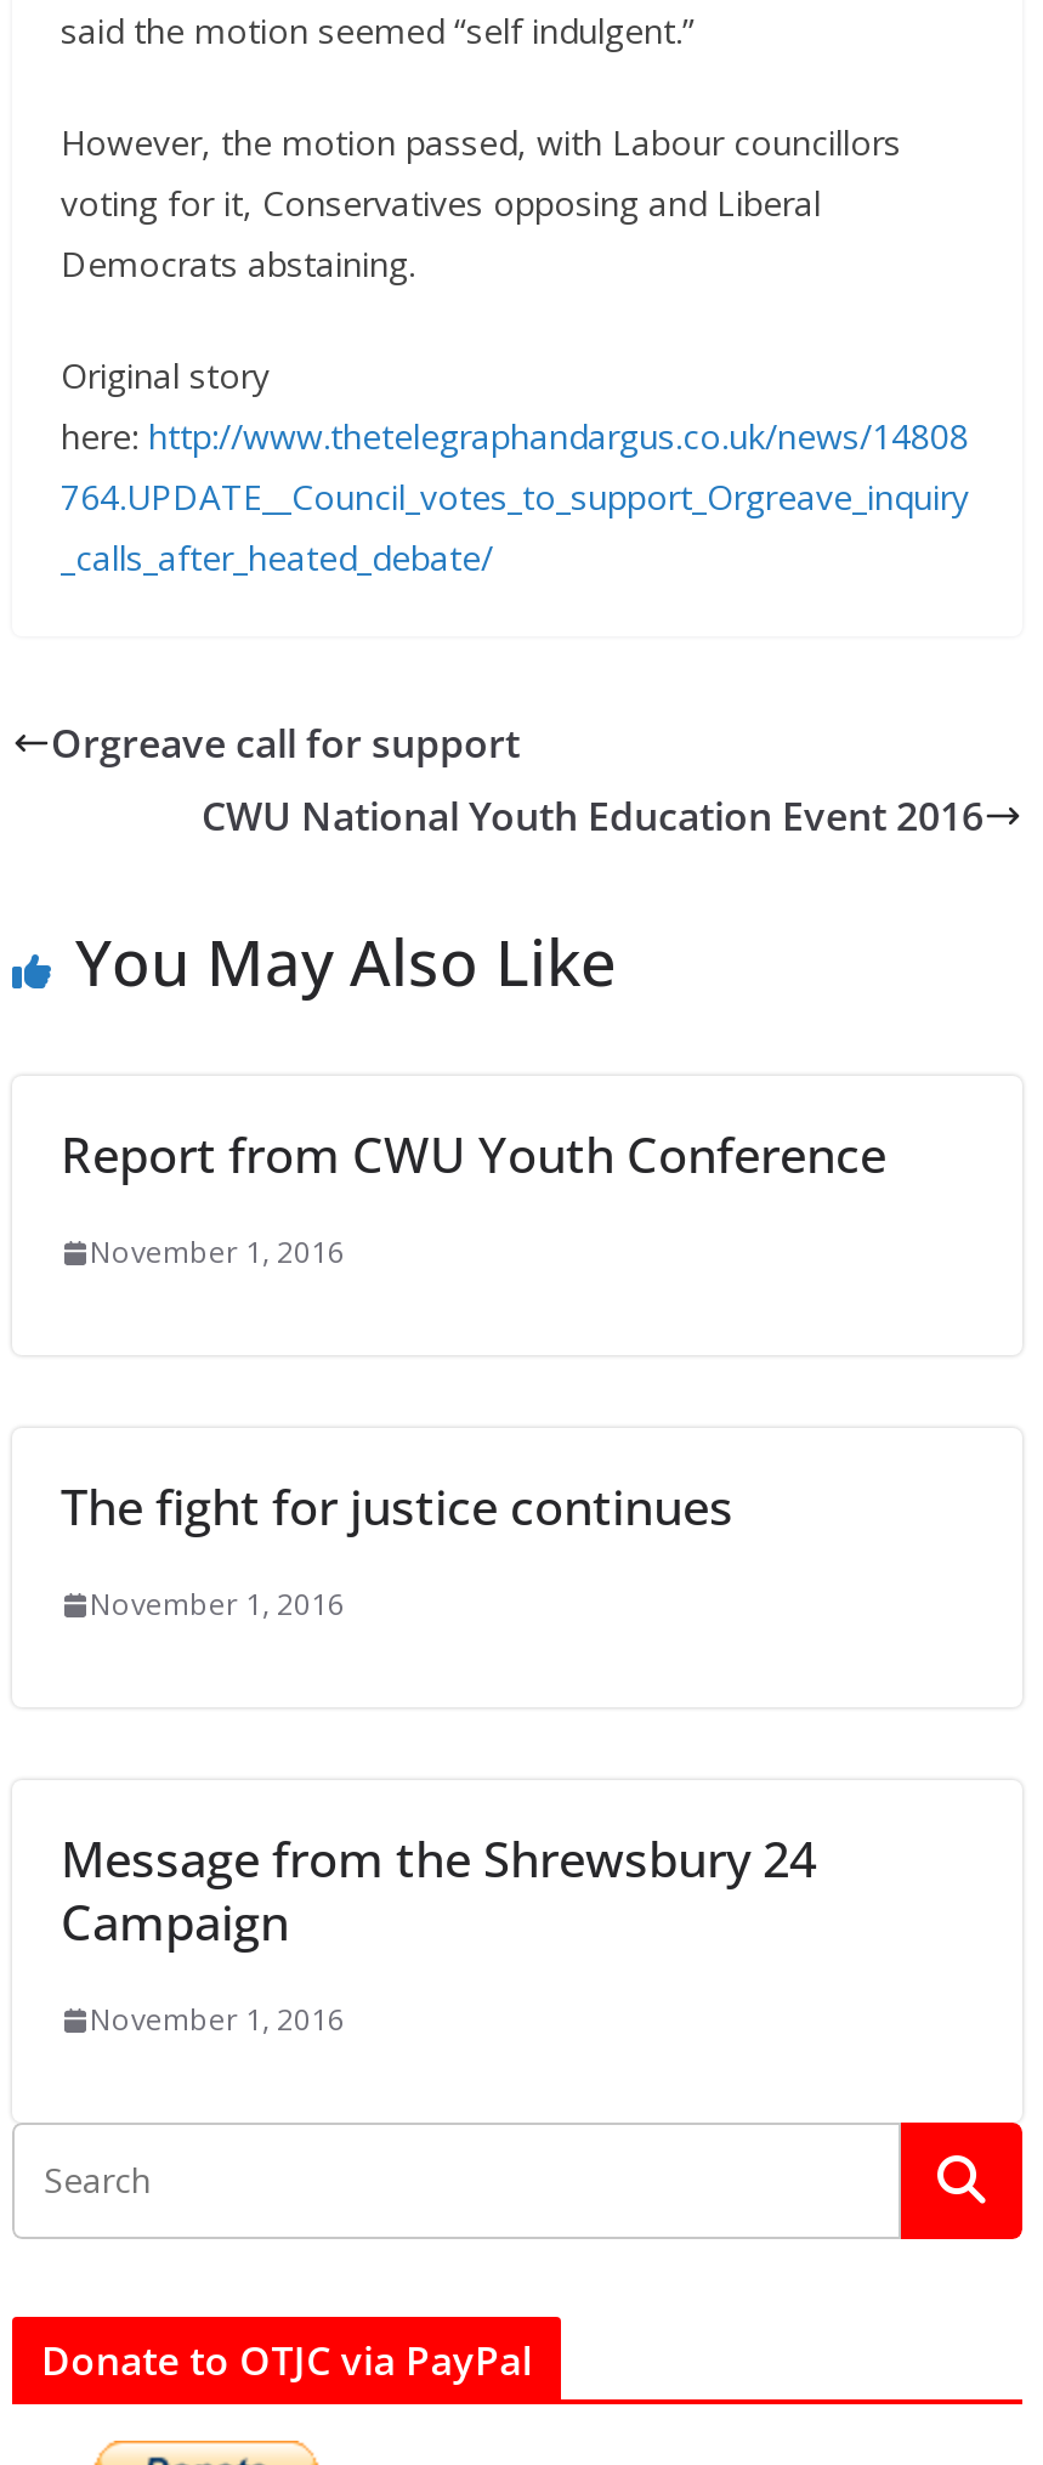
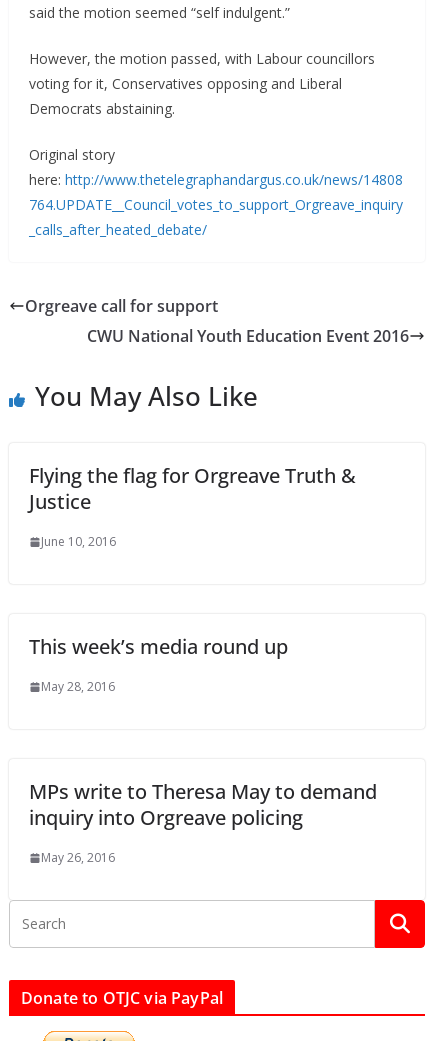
[61,1123,886,1189] Report from CWU Youth Conference -> [29,462,356,515] Flying the flag for Orgreave Truth & | Justice
[90,1232,345,1274] November 1, 2016 -> [41,533,116,550] June 10, 2016
[61,1475,733,1541] The fight for justice continues -> [29,633,288,660] This week’s media round up
[90,1584,345,1626] November 1, 2016 -> [41,678,115,695] May 28, 2016
[61,1827,816,1956] Message from the Shrewsbury 24 | Campaign -> [29,778,377,831] MPs write to Theresa May to demand | inquiry into Orgreave policing
[90,2000,345,2041] November 1, 2016 -> [41,849,115,866] May 26, 2016

